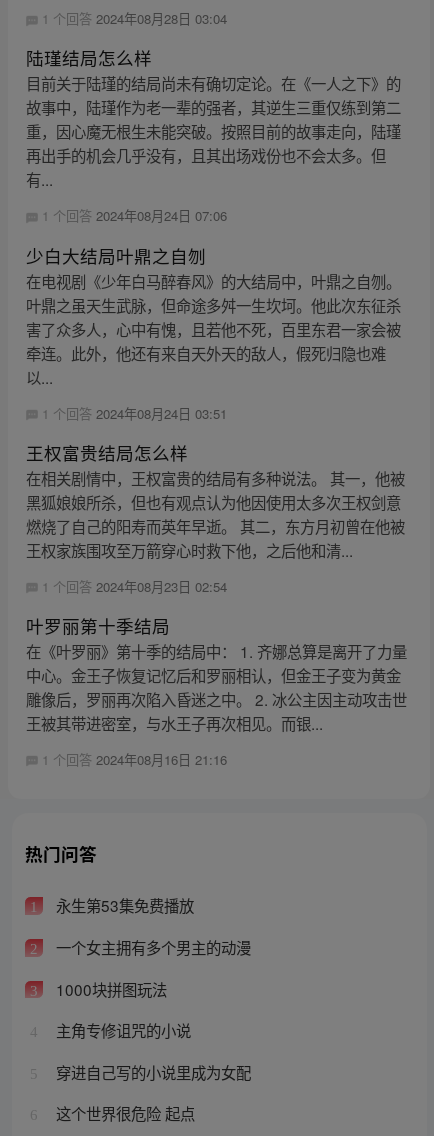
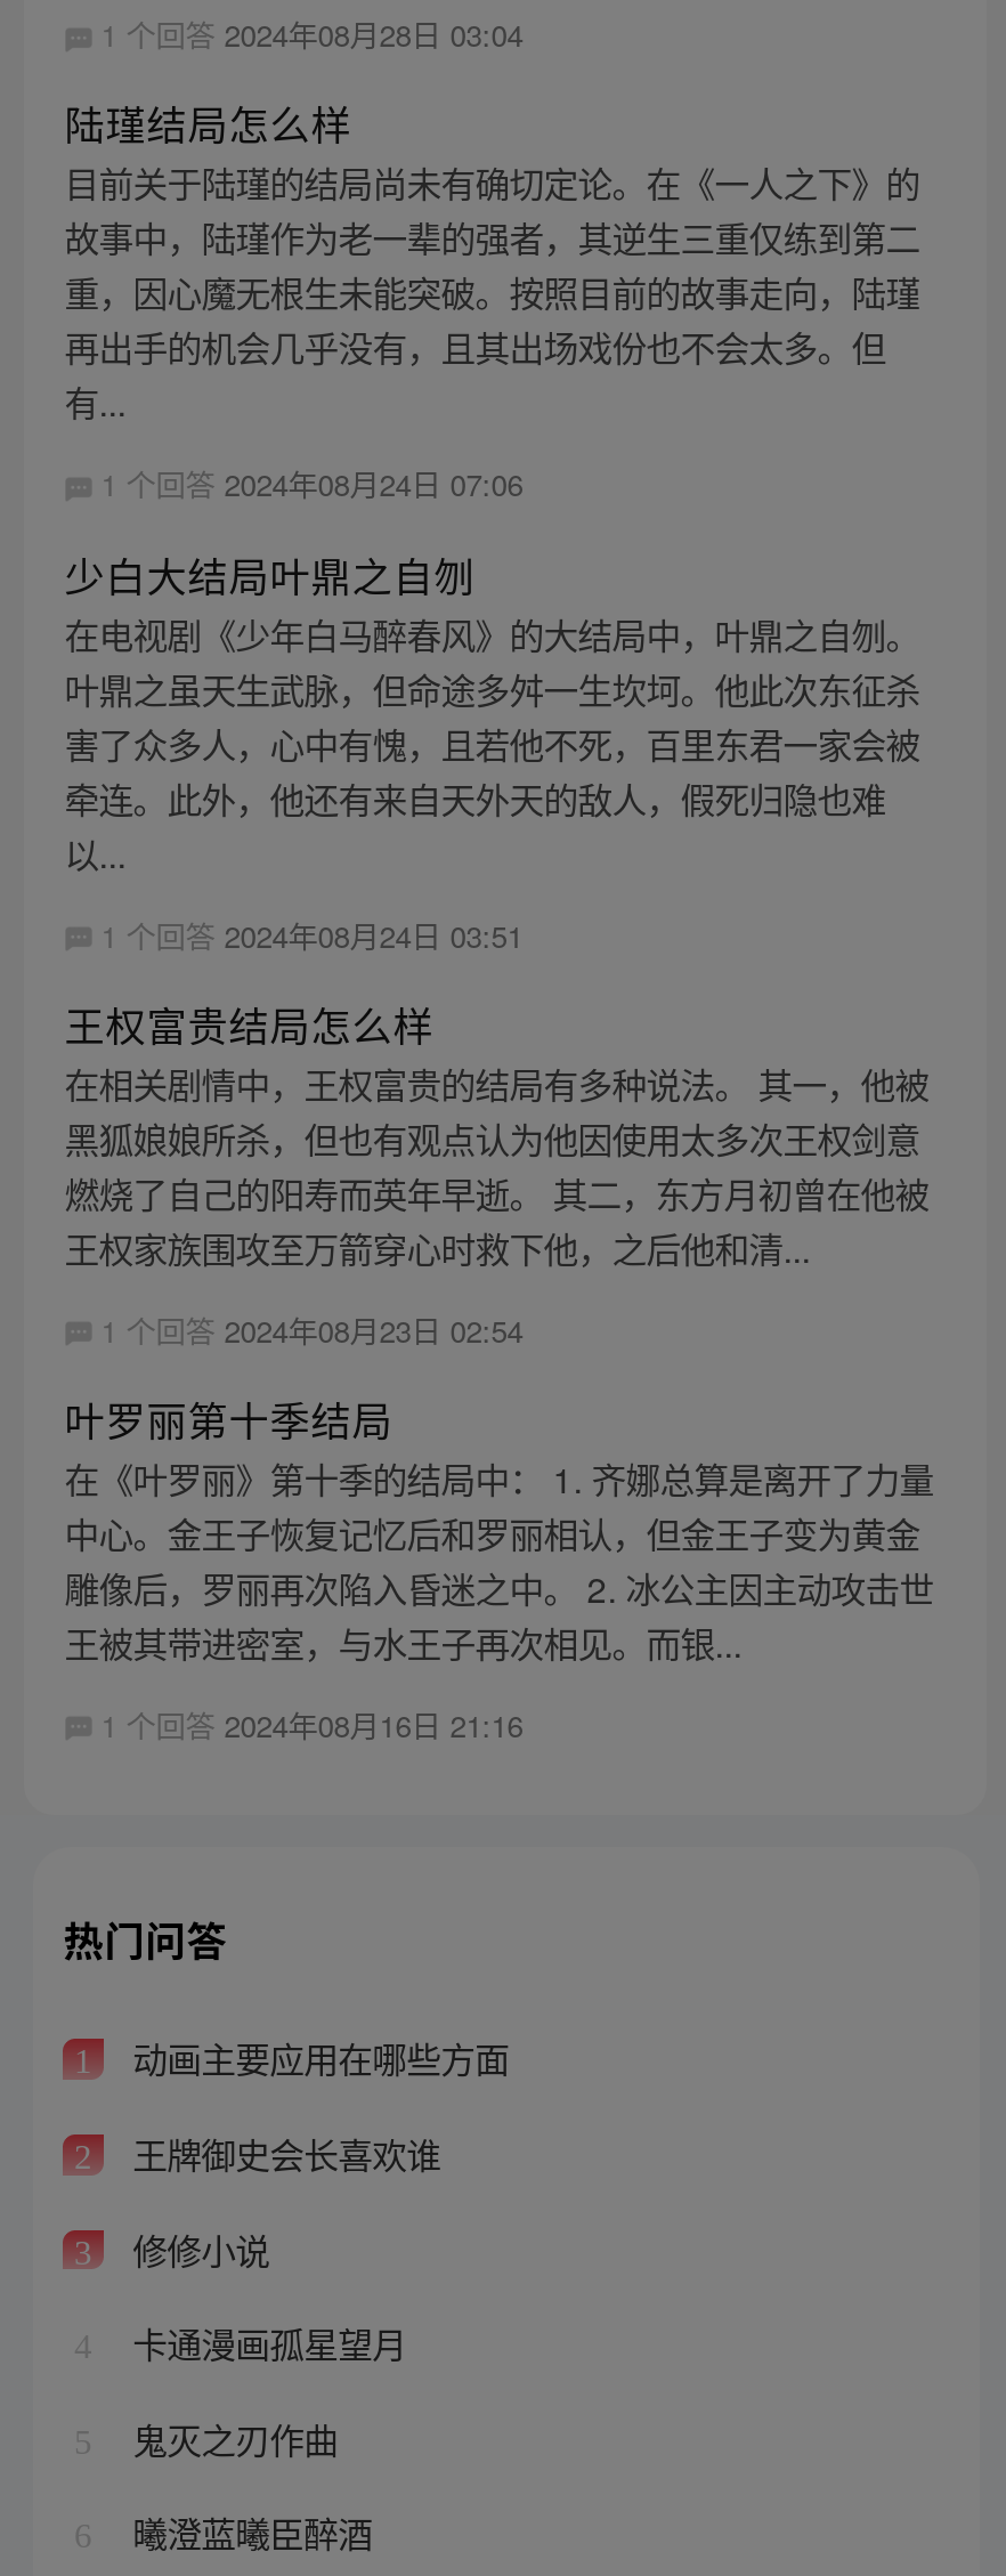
[52,894,194,916] 永生第53集免费播放 -> [123,2033,509,2083] 动画主要应用在哪些方面
[52,936,251,958] 一个女主拥有多个男主的动漫 -> [123,2128,440,2178] 王牌御史会长喜欢谁
[52,978,167,1000] 1000块拼图玩法 -> [123,2223,269,2273] 修修小说
[52,1019,191,1041] 主角专修诅咒的小说 -> [123,2318,406,2368] 卡通漫画孤星望月
[52,1061,251,1083] 穿进自己写的小说里成为女配 -> [123,2413,338,2463] 鬼灭之刃作曲
[52,1102,195,1124] 这个世界很危险 起点 -> [123,2508,372,2558] 曦澄蓝曦臣醉酒

